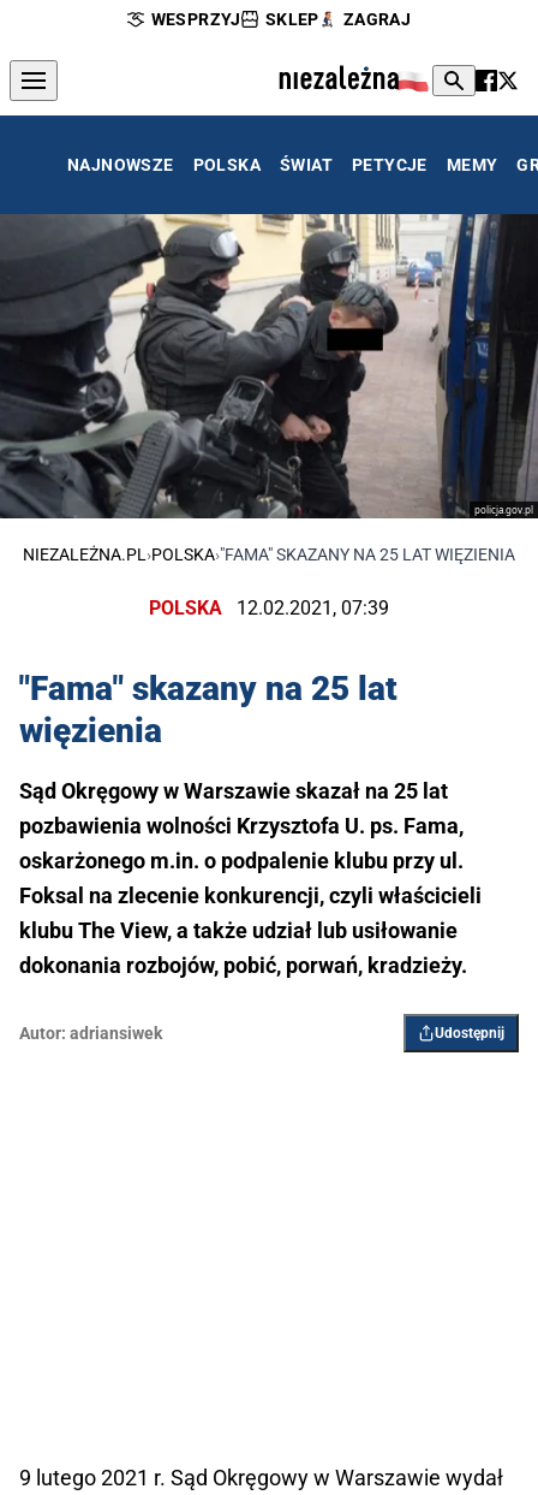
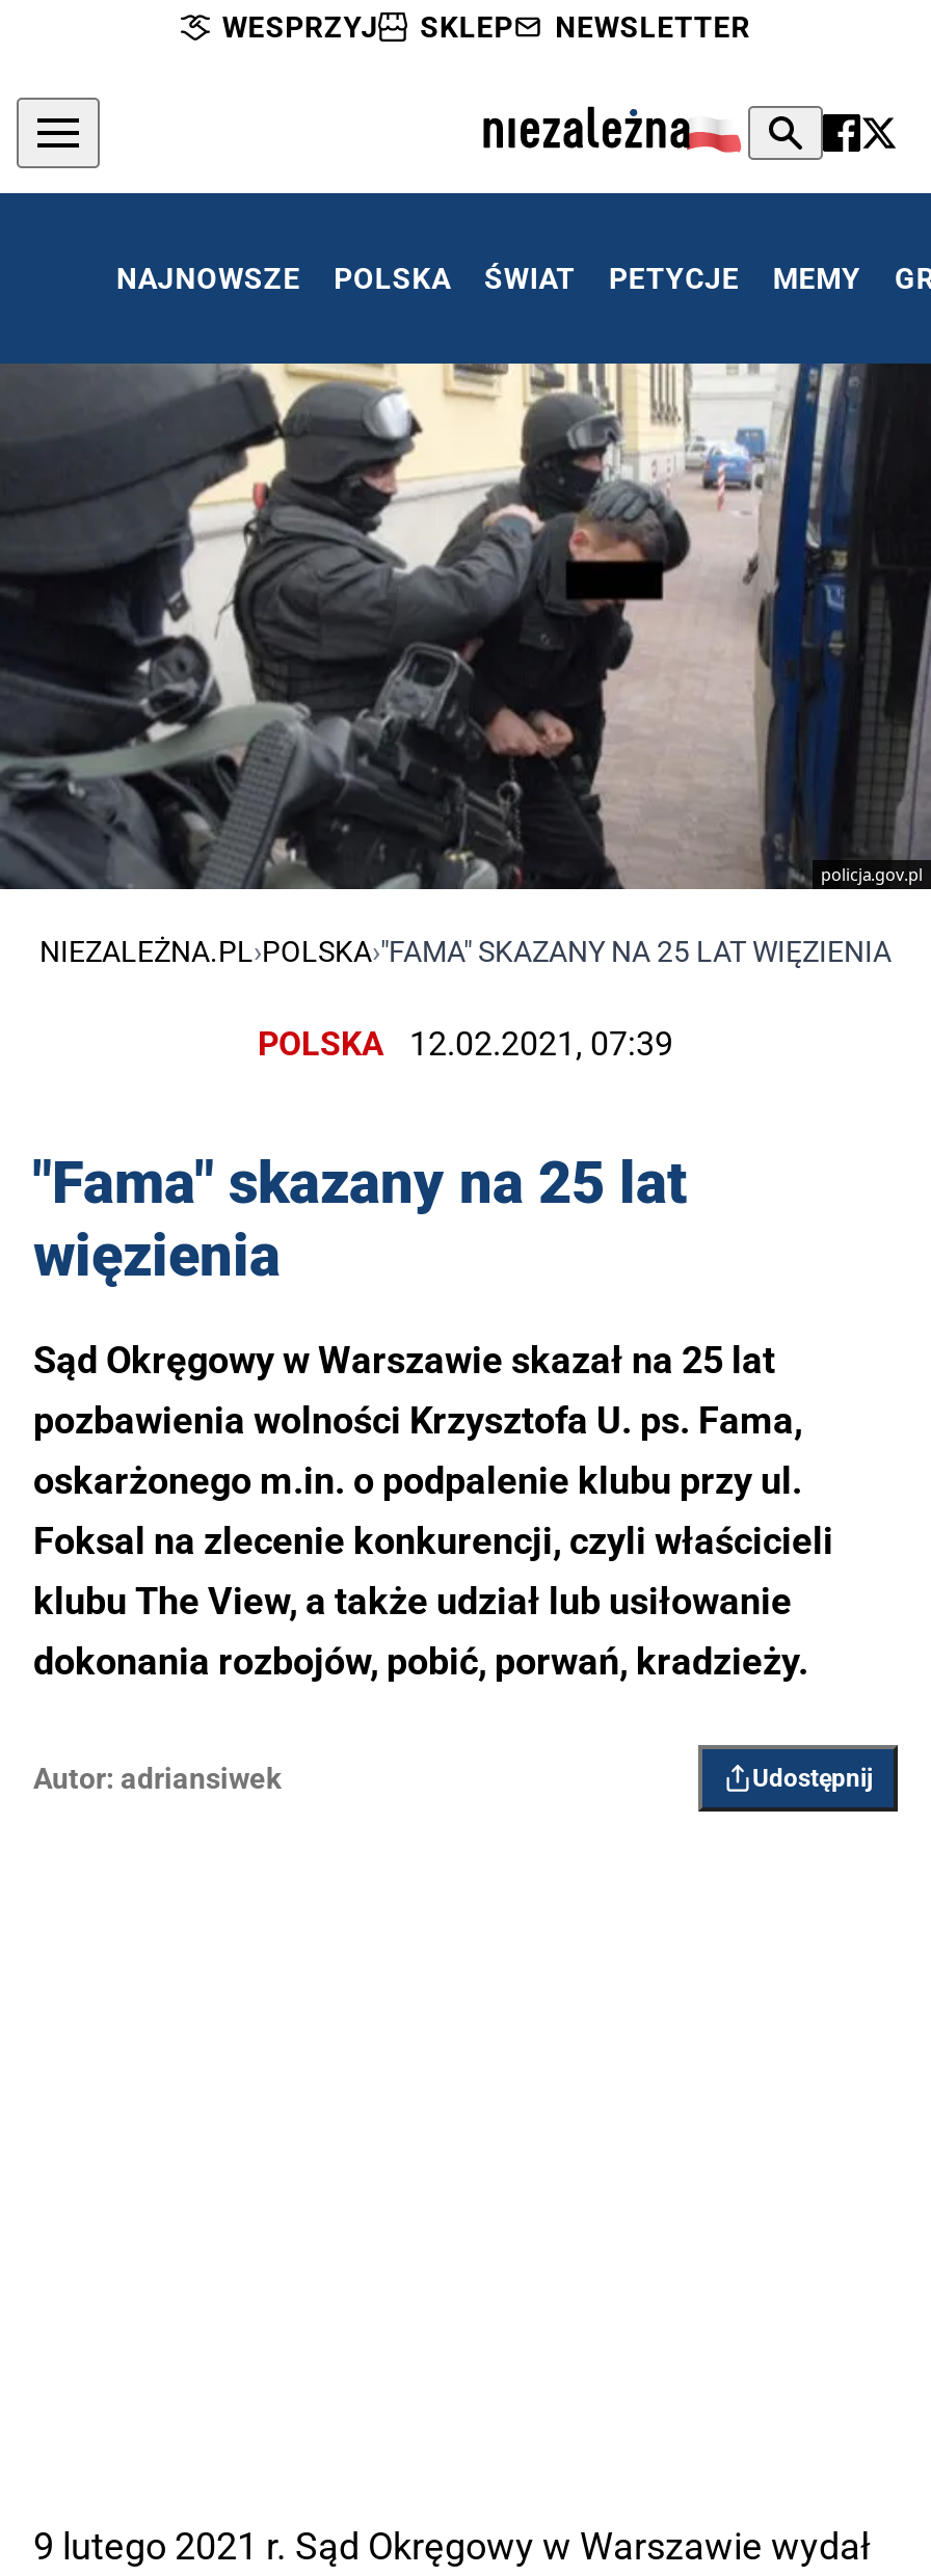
[343,10,411,29] ZAGRAJ -> [555,10,750,44] NEWSLETTER

